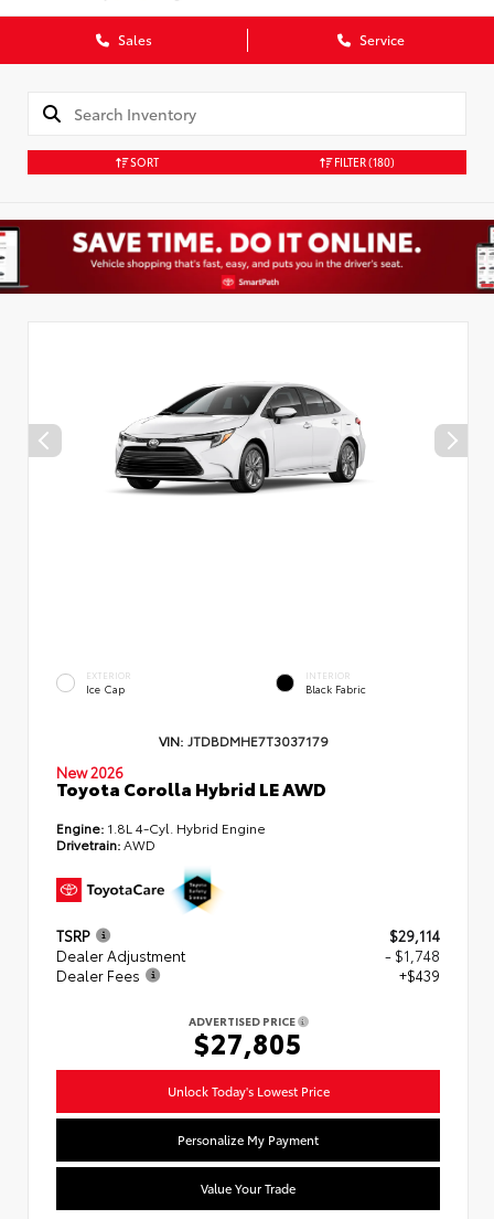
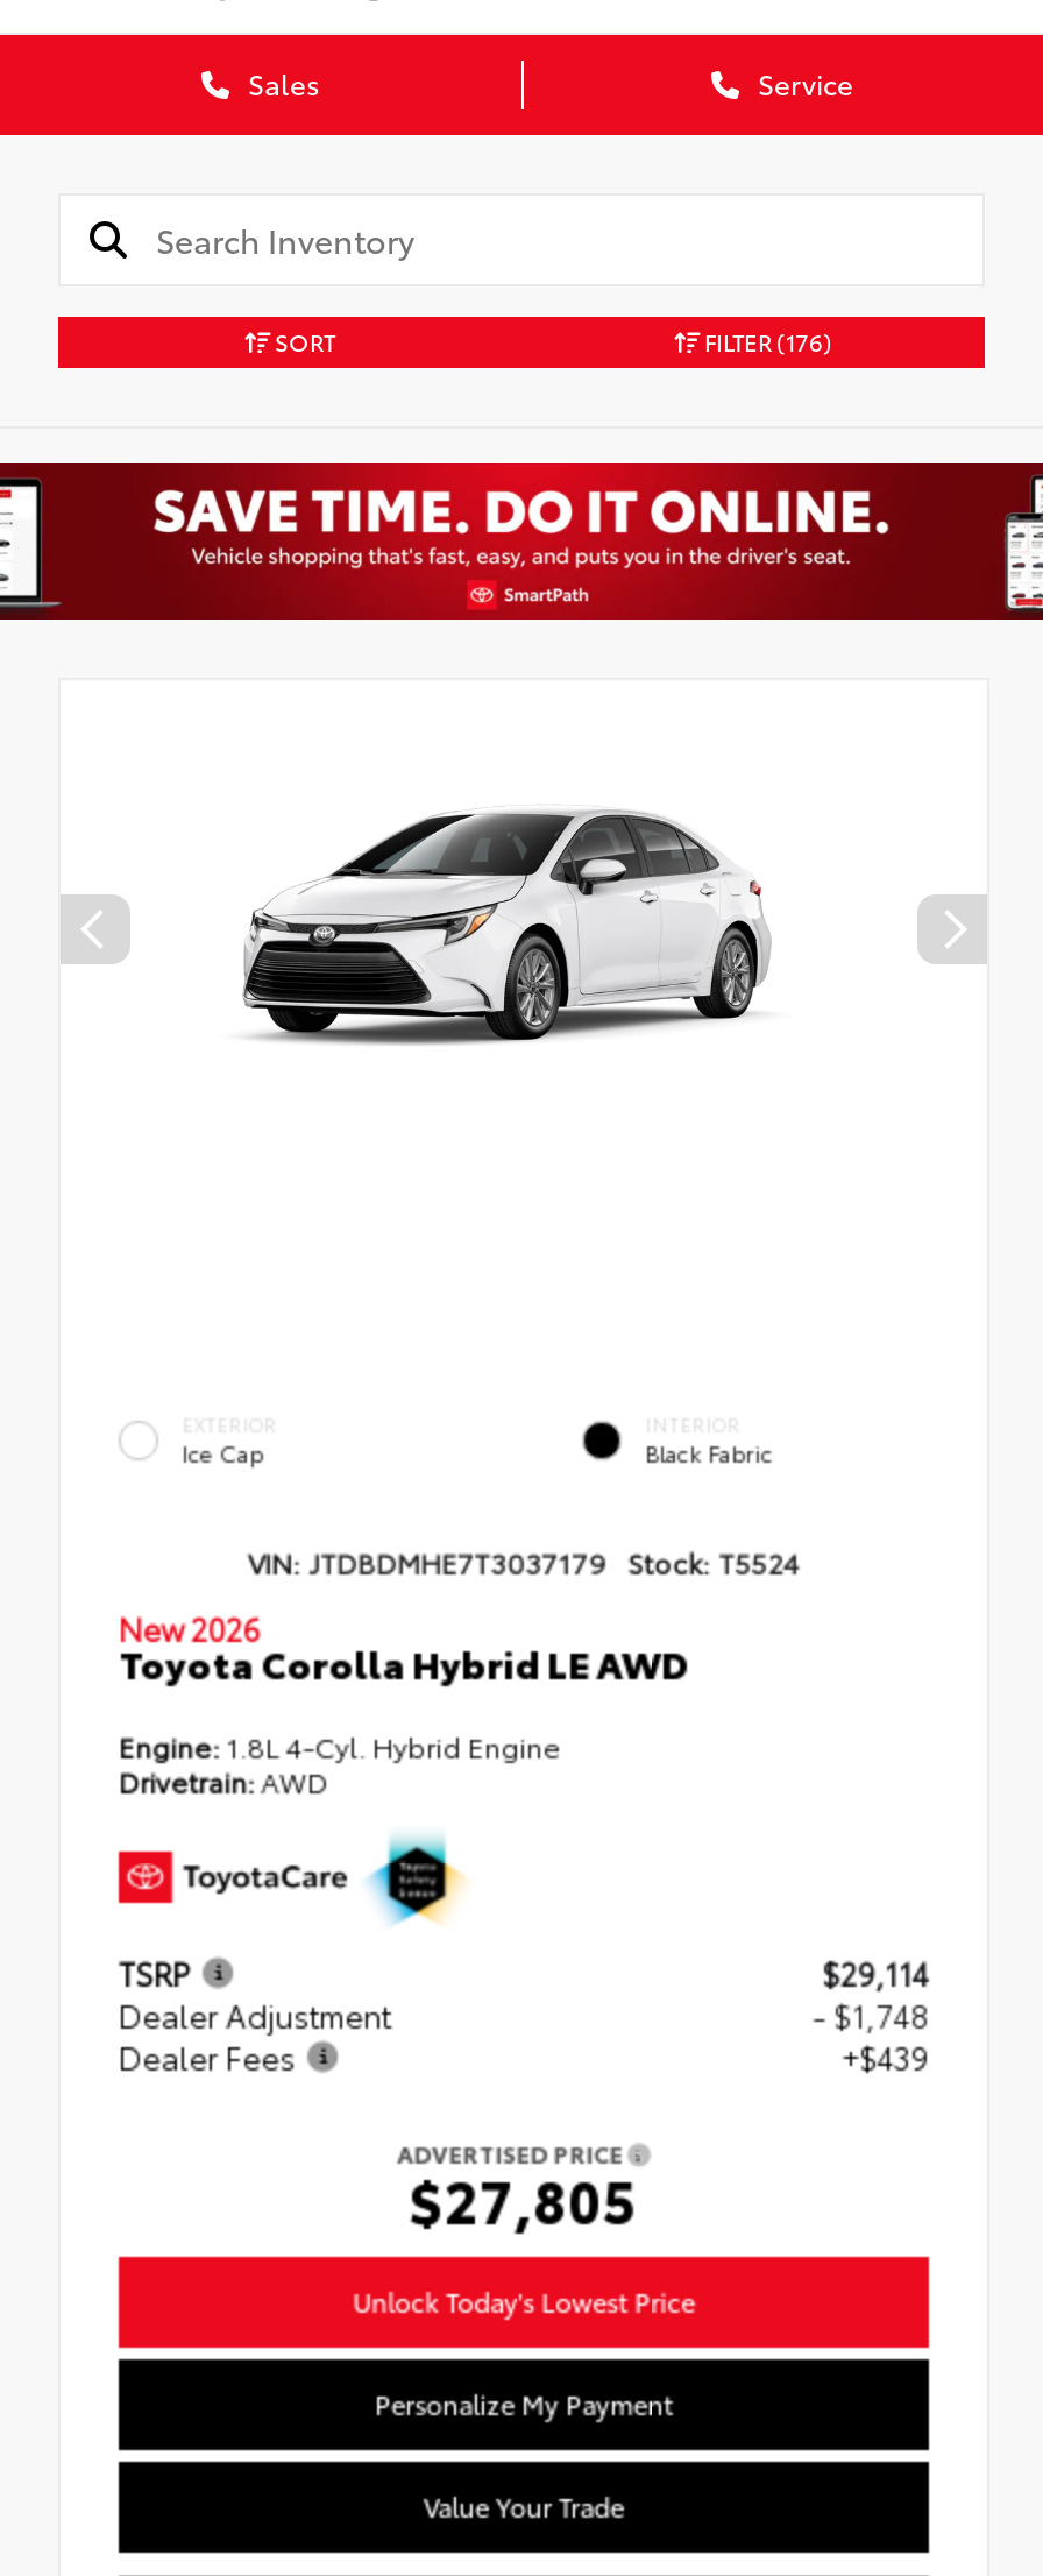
[331,153,394,170] FILTER (180) -> [700,323,832,358] FILTER (176)
[158,731,328,749] VIN: JTDBDMHE7T3037179 -> [248,1541,800,1581] VIN: JTDBDMHE7T3037179 Stock: T5524

